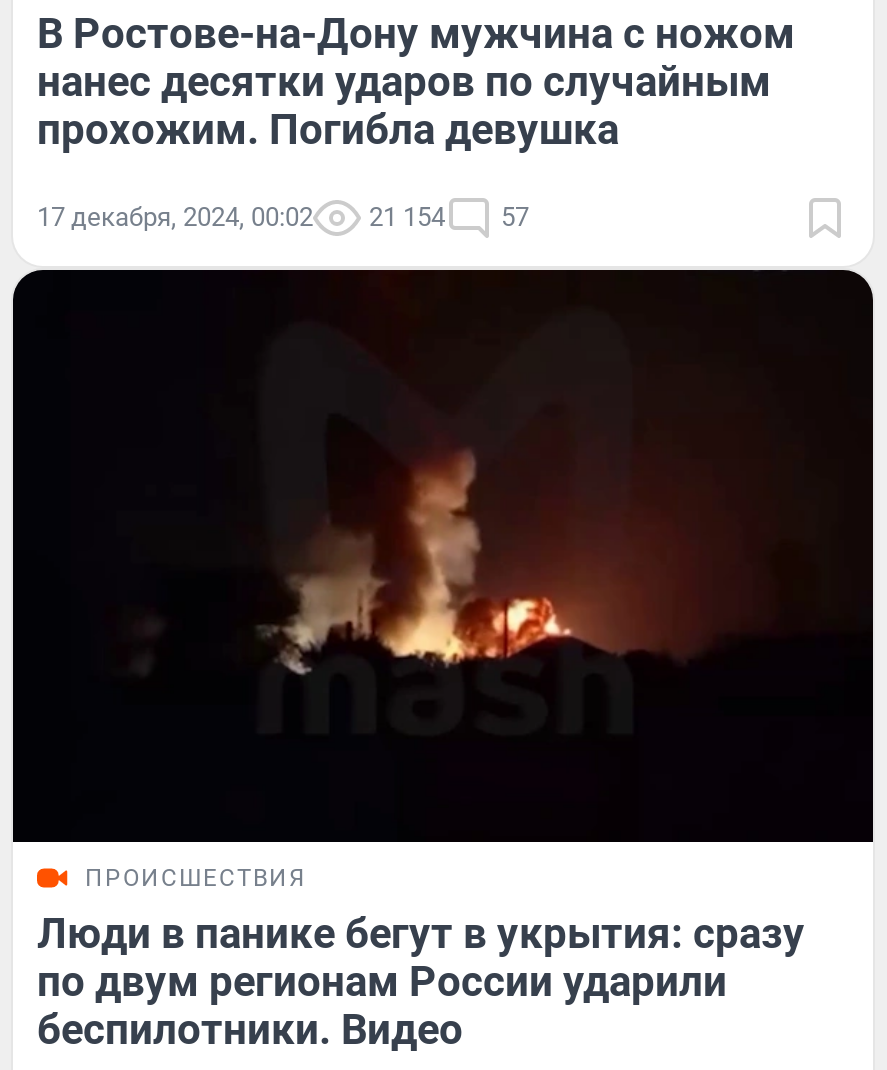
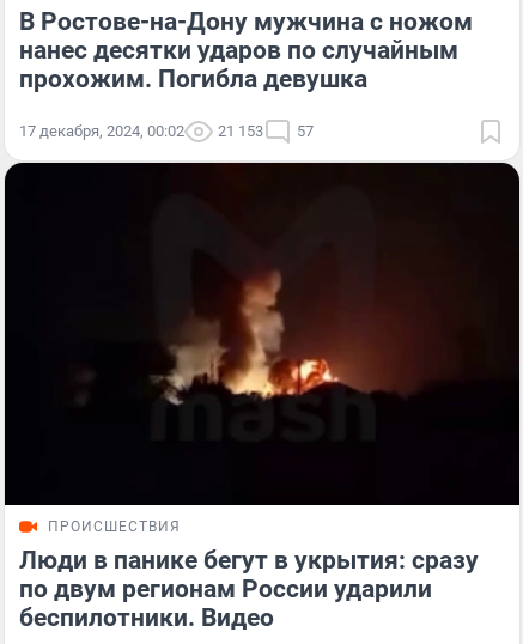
[37,201,529,231] 17 декабря, 2024, 00:02 21 154 57 -> [19,121,314,139] 17 декабря, 2024, 00:02 21 153 57

